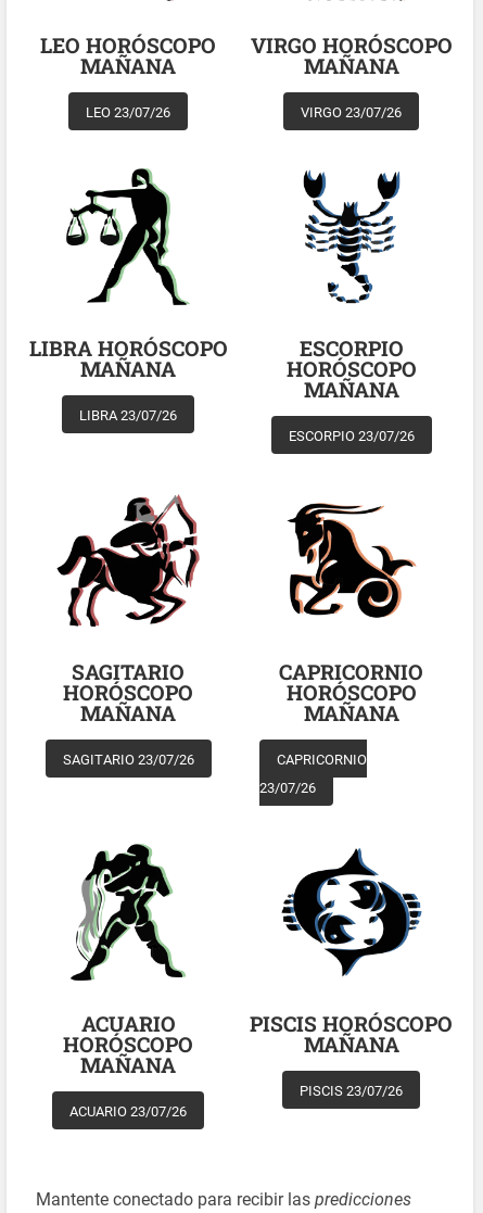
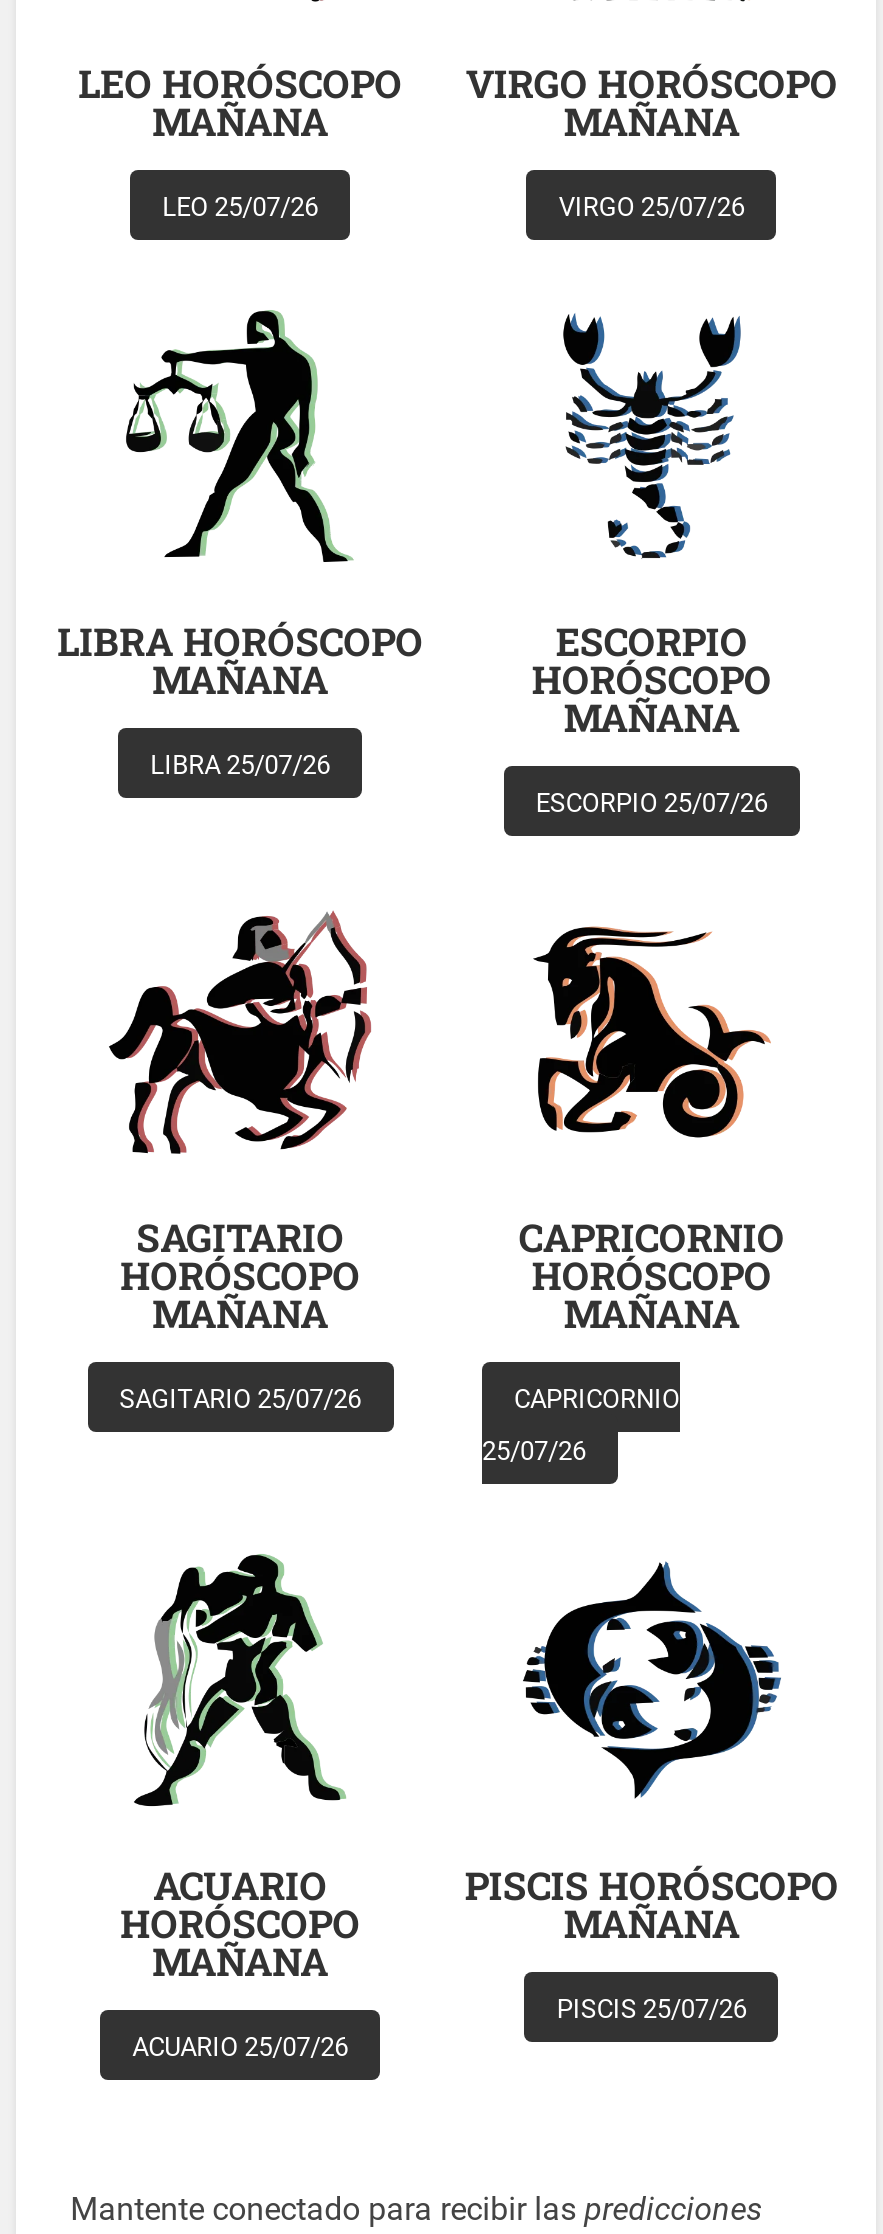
[86,104,171,120] LEO 23/07/26 -> [162,192,318,222] LEO 25/07/26
[301,104,402,120] VIRGO 23/07/26 -> [559,192,745,222] VIRGO 25/07/26
[79,407,177,424] LIBRA 23/07/26 -> [150,750,330,780] LIBRA 25/07/26
[289,428,415,444] ESCORPIO 23/07/26 -> [536,788,768,818] ESCORPIO 25/07/26
[63,751,194,768] SAGITARIO 23/07/26 -> [119,1384,361,1414] SAGITARIO 25/07/26
[259,780,316,796] 23/07/26 -> [482,1436,586,1466] 25/07/26
[300,1083,403,1099] PISCIS 23/07/26 -> [557,1994,747,2024] PISCIS 25/07/26
[70,1103,187,1120] ACUARIO 23/07/26 -> [132,2032,348,2062] ACUARIO 25/07/26

